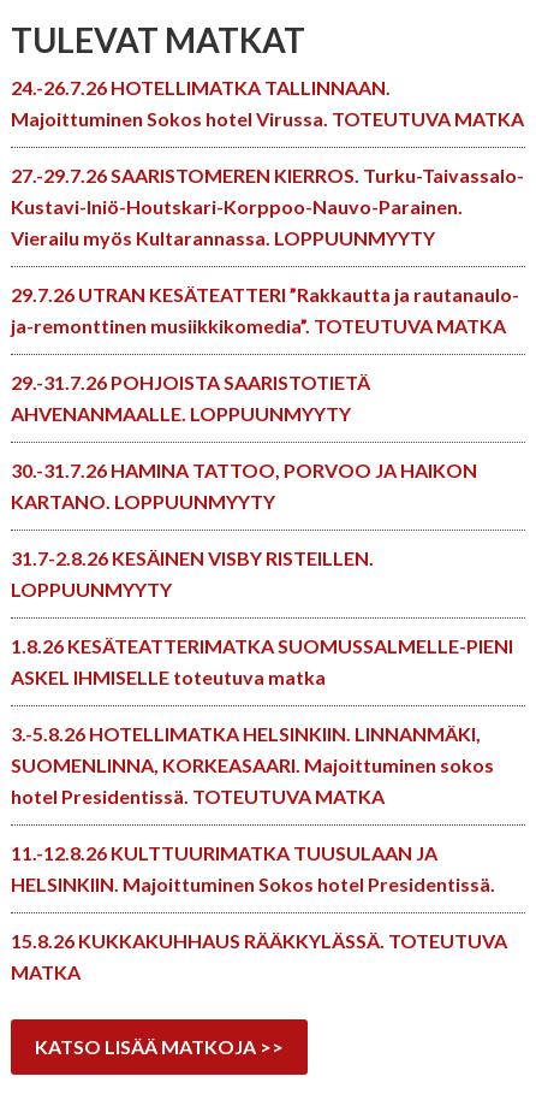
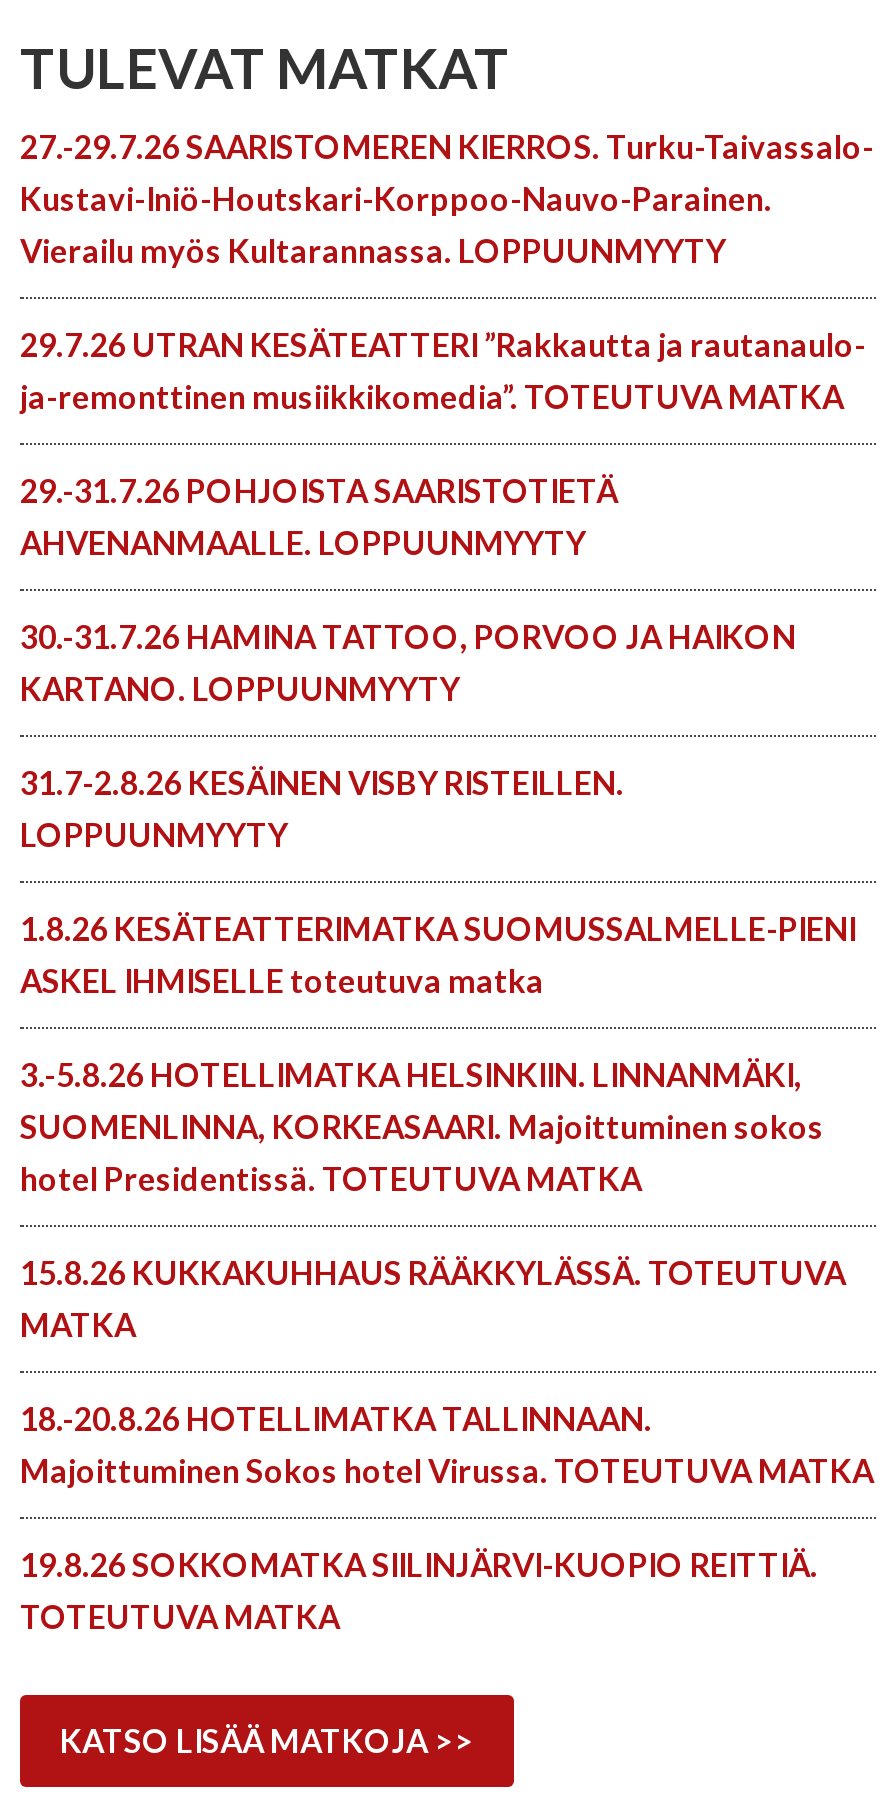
[11,75,391,98] 24.-26.7.26 HOTELLIMATKA TALLINNAAN. -> none
moved [11,107,524,129] -> [20,1451,874,1489]: Majoittuminen Sokos hotel Virussa. TOTEUTUVA MATKA
moved [11,163,524,807] -> [20,127,874,1197]: 27.-29.7.26 SAARISTOMEREN KIERROS. Turku-Taivassalo- | Kustavi-Iniö-Houtskari-Korppoo-Nauvo-Parainen. | Vierailu myös Kultarannassa. LOPPUUNMYYTY | ... | SUOMENLINNA, KORKEASAARI. Majoittuminen sokos | hotel Presidentissä. TOTEUTUVA MATKA
[11,841,495,895] 11.-12.8.26 KULTTUURIMATKA TUUSULAAN JA | HELSINKIIN. Majoittuminen Sokos hotel Presidentissä. -> none
moved [11,929,507,983] -> [20,1253,846,1343]: 15.8.26 KUKKAKUHHAUS RÄÄKKYLÄSSÄ. TOTEUTUVA | MATKA
none -> [20,1399,818,1635] 18.-20.8.26 HOTELLIMATKA TALLINNAAN. | 19.8.26 SOKKOMATKA SIILINJÄRVI-KUOPIO REITTIÄ. | TOTEUTUVA MATKA

